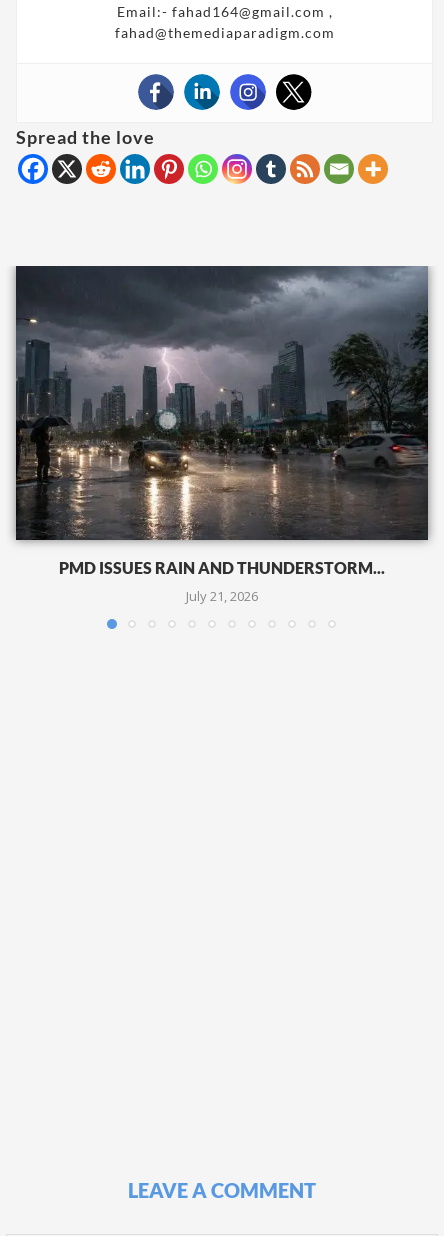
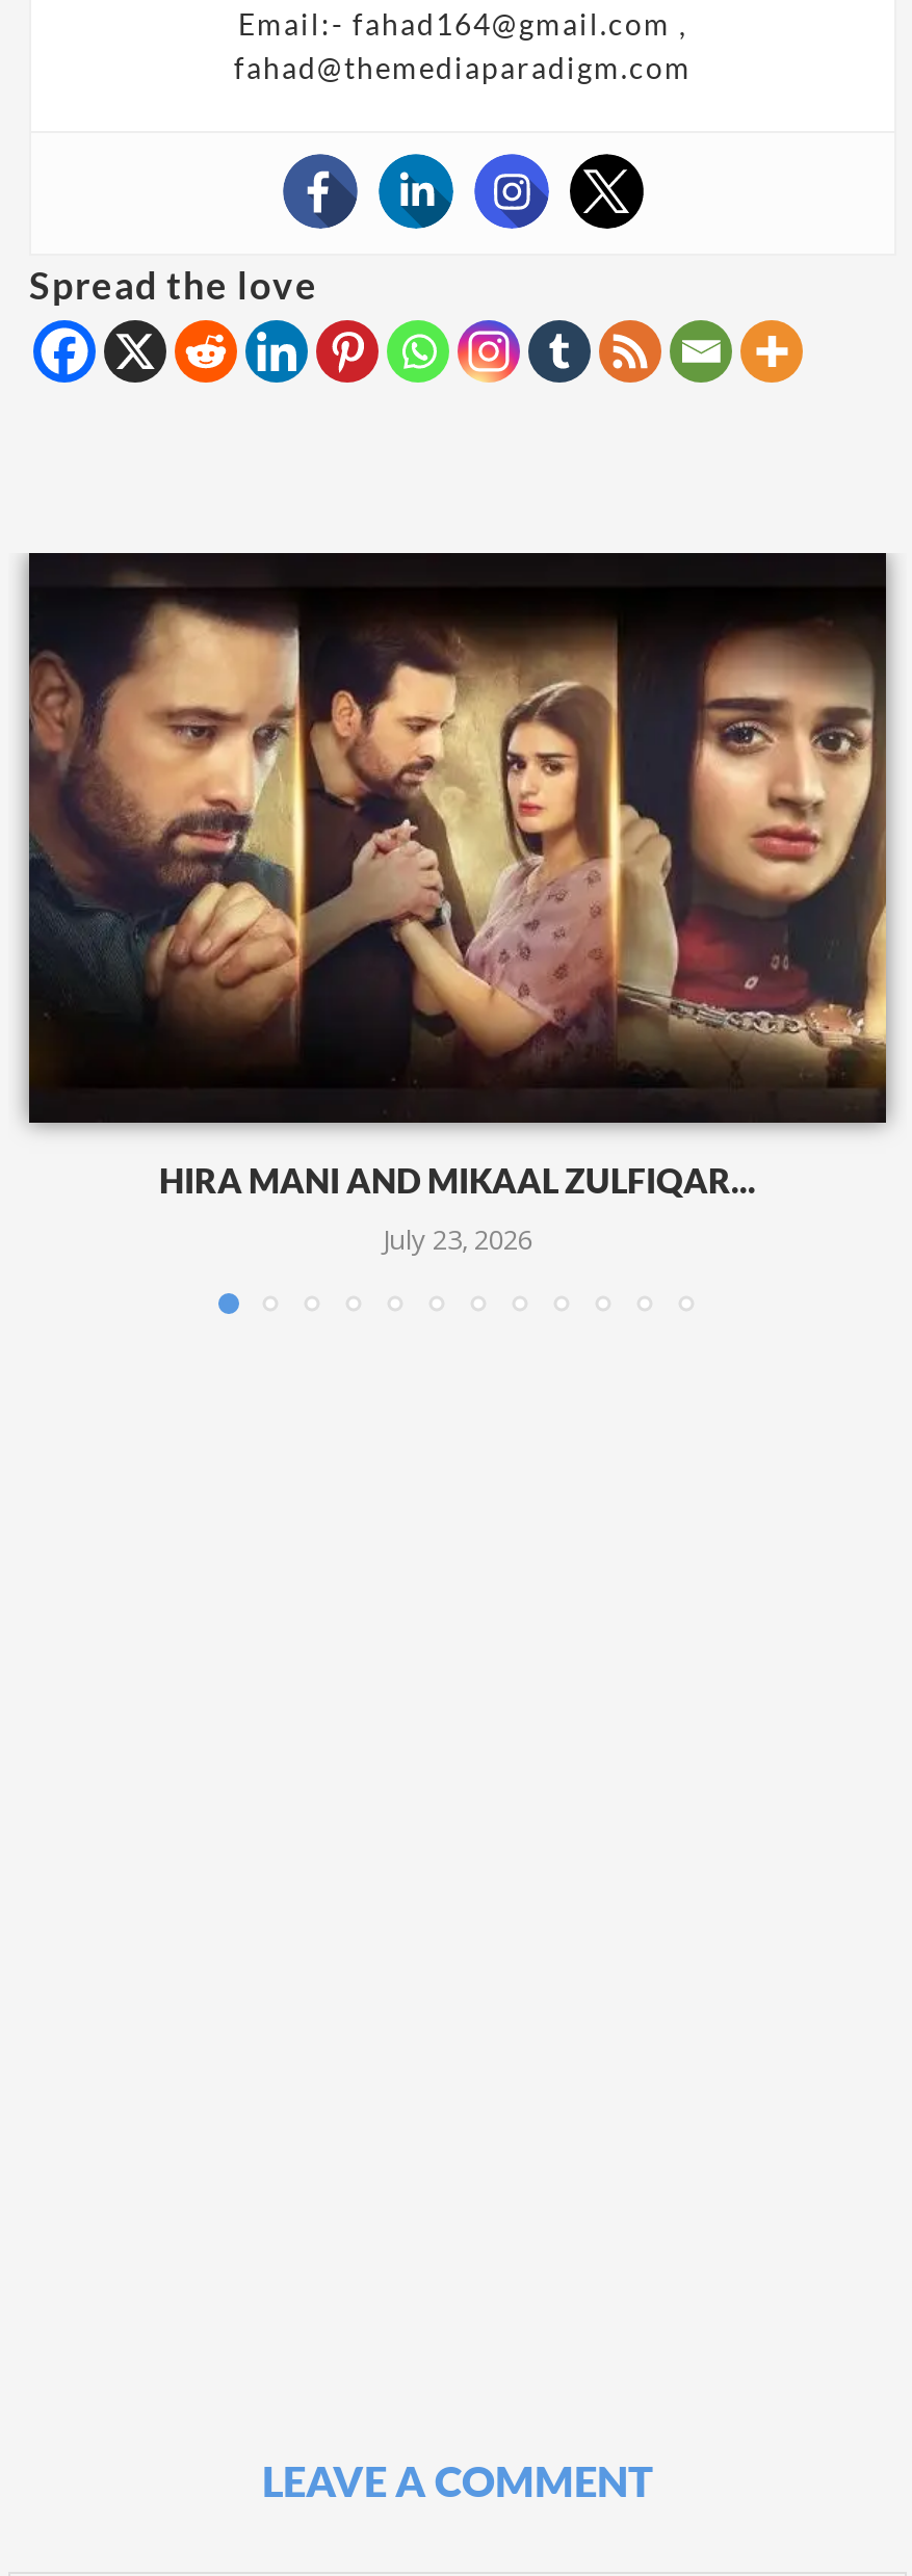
[16,265,429,577] [image] | PMD ISSUES RAIN AND THUNDERSTORM... -> [29,551,888,1200] [image] | HIRA MANI AND MIKAAL ZULFIQAR...
[186,587,258,605] July 21, 2026 -> [383,1221,532,1258] July 23, 2026

